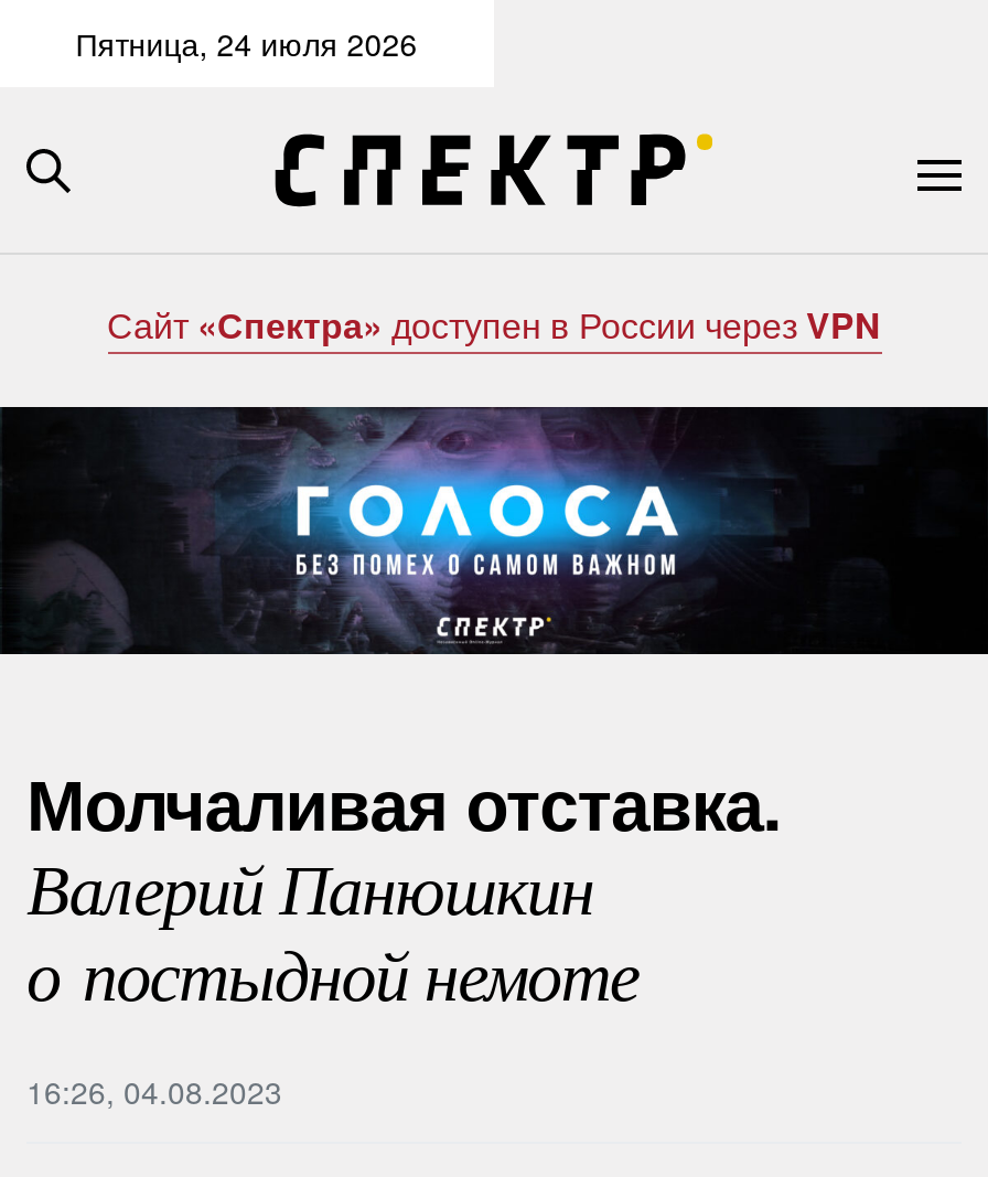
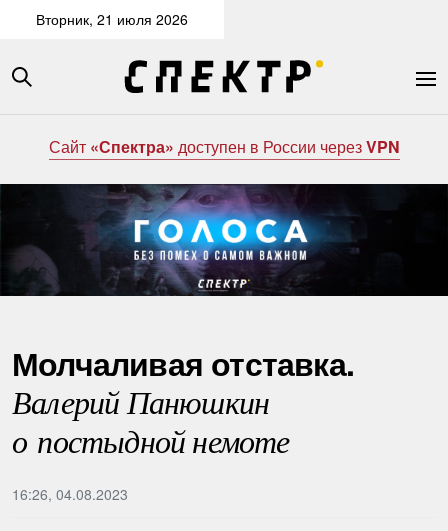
[75,21,417,65] Пятница, 24 июля 2026 -> [36,9,188,29] Вторник, 21 июля 2026

